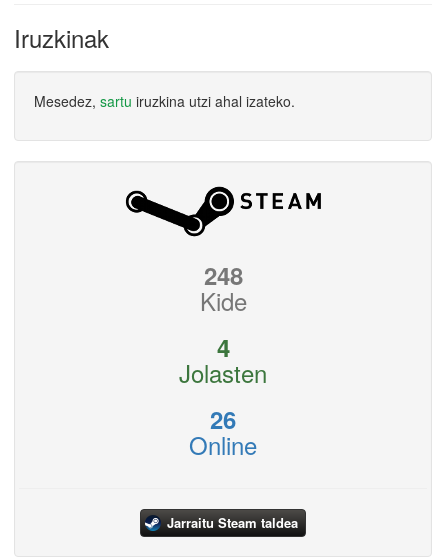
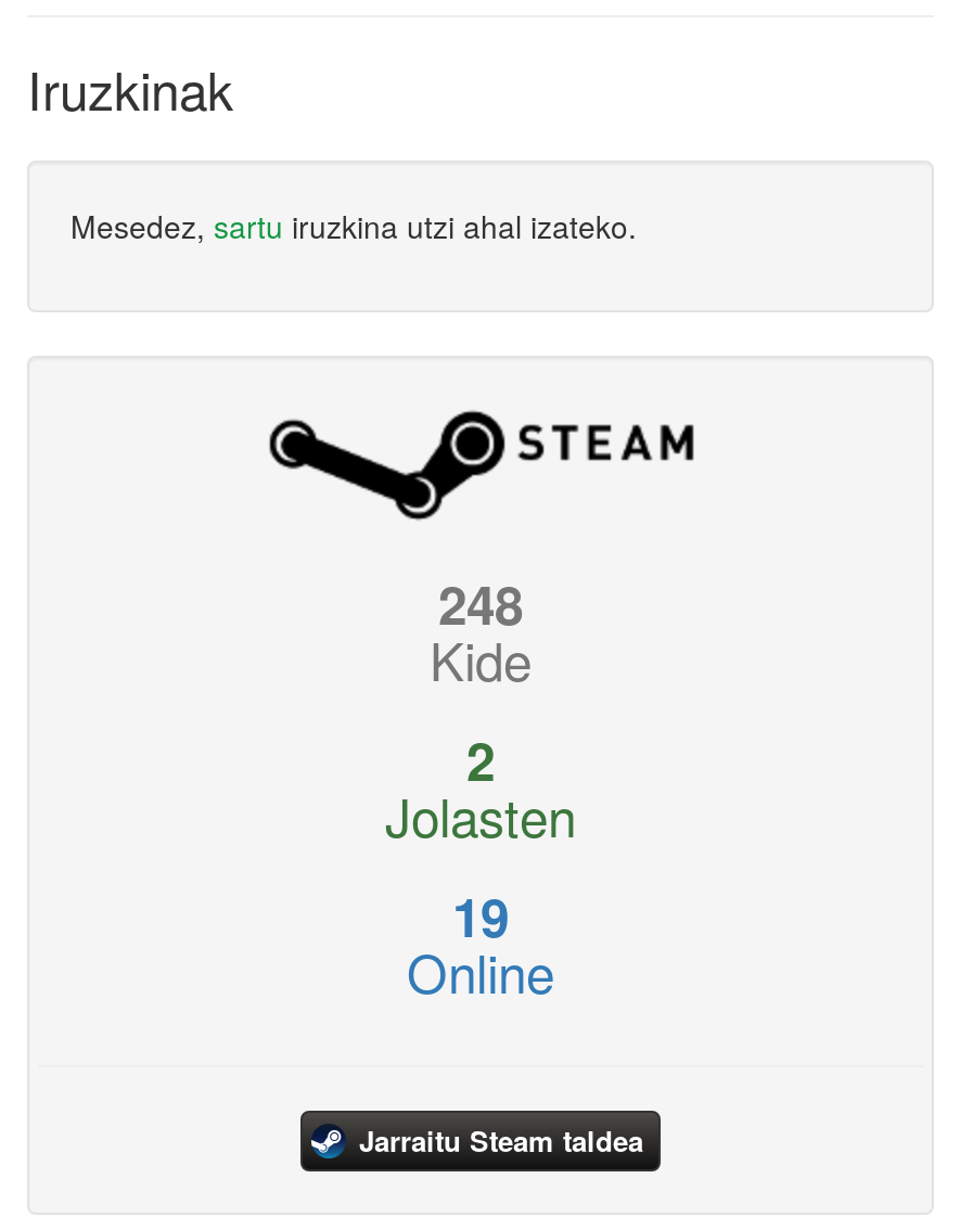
[216,330,229,364] 4 -> [466,722,495,795] 2
[210,402,236,436] 26 -> [452,878,509,952] 19

